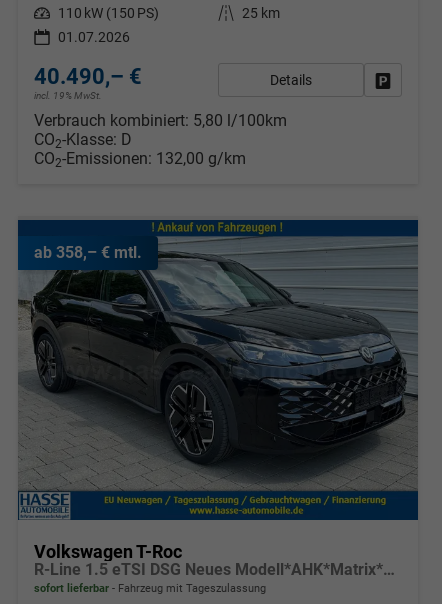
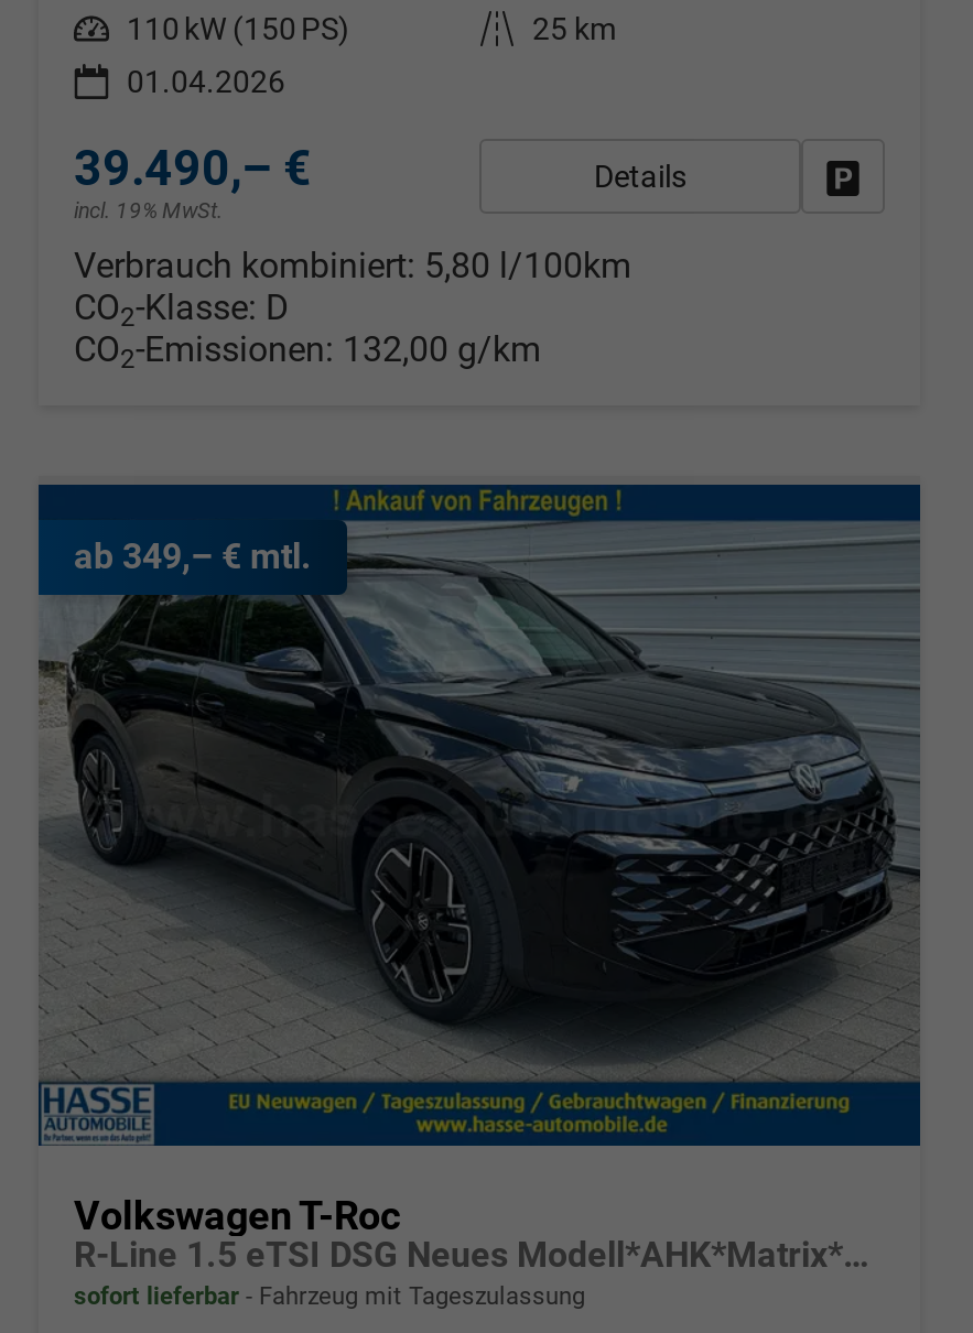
[58,29,130,45] 01.07.2026 -> [127,65,285,100] 01.04.2026
[34,64,142,89] 40.490,– € -> [74,142,312,197] 39.490,– €
[34,243,142,262] ab 358,– € mtl. -> [74,537,312,578] ab 349,– € mtl.

